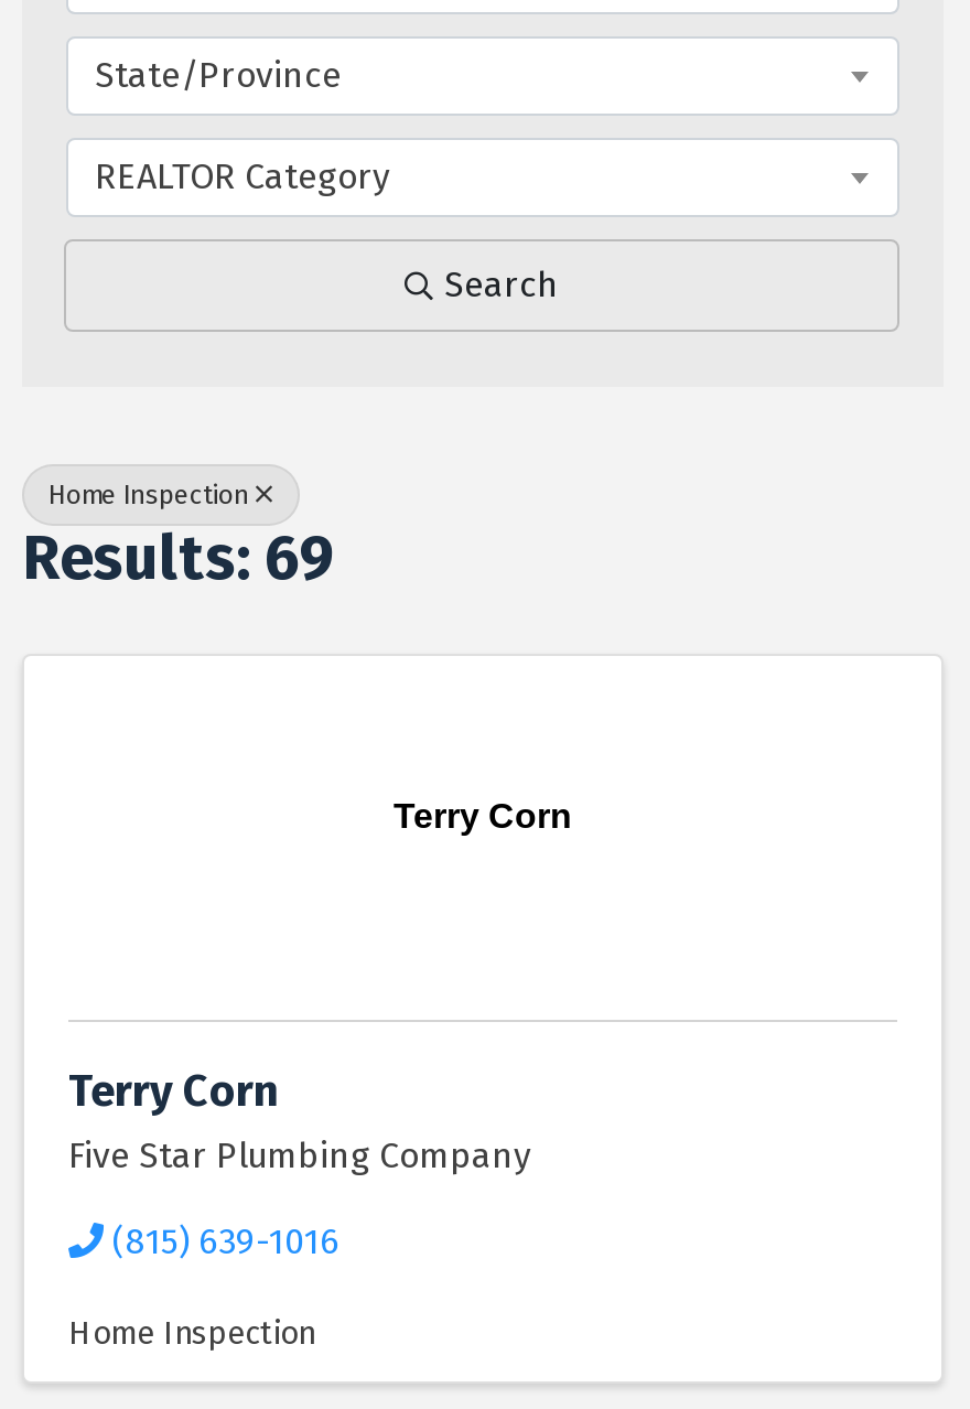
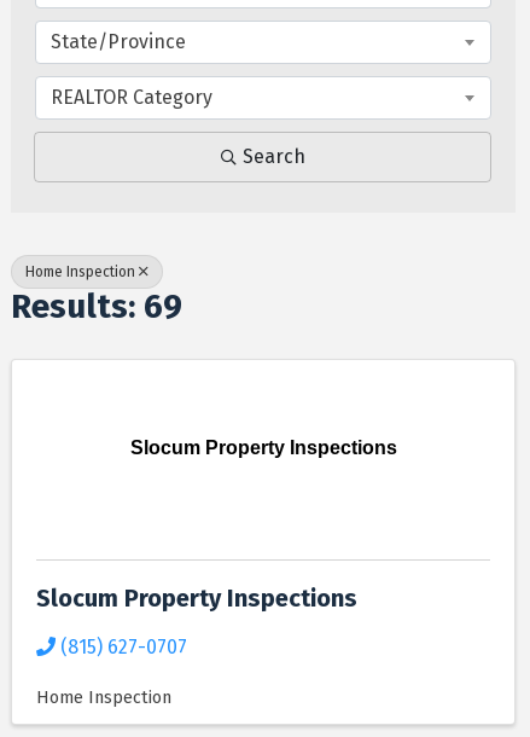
[394,797,572,835] Terry Corn -> [130,437,397,458] Slocum Property Inspections
[68,1064,531,1176] Terry Corn | Five Star Plumbing Company -> [36,584,357,613] Slocum Property Inspections
[112,1220,339,1262] (815) 639-1016 -> [60,636,187,659] (815) 627-0707

